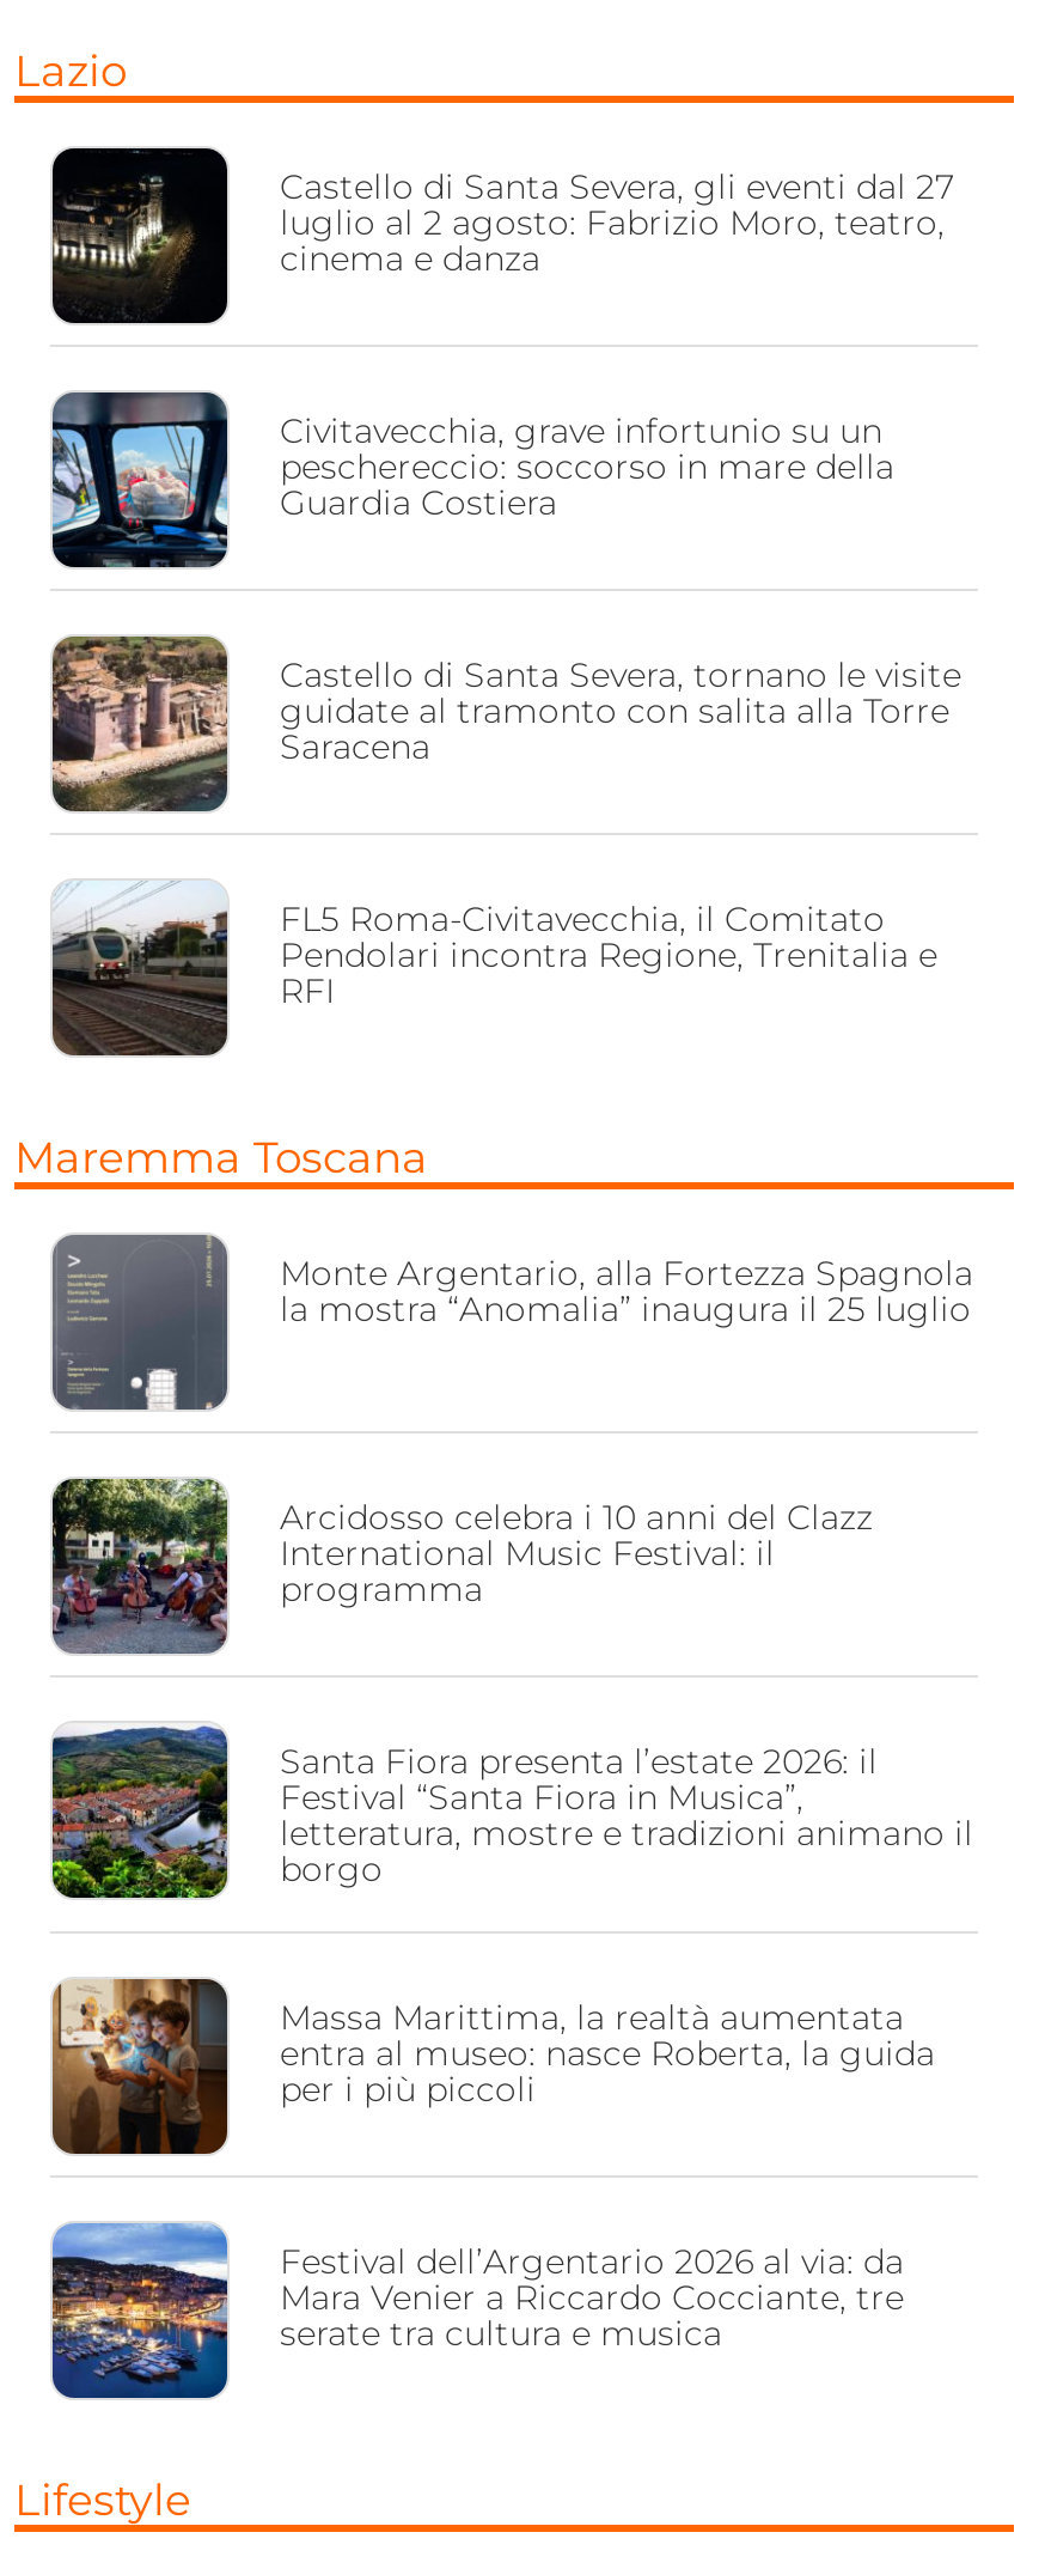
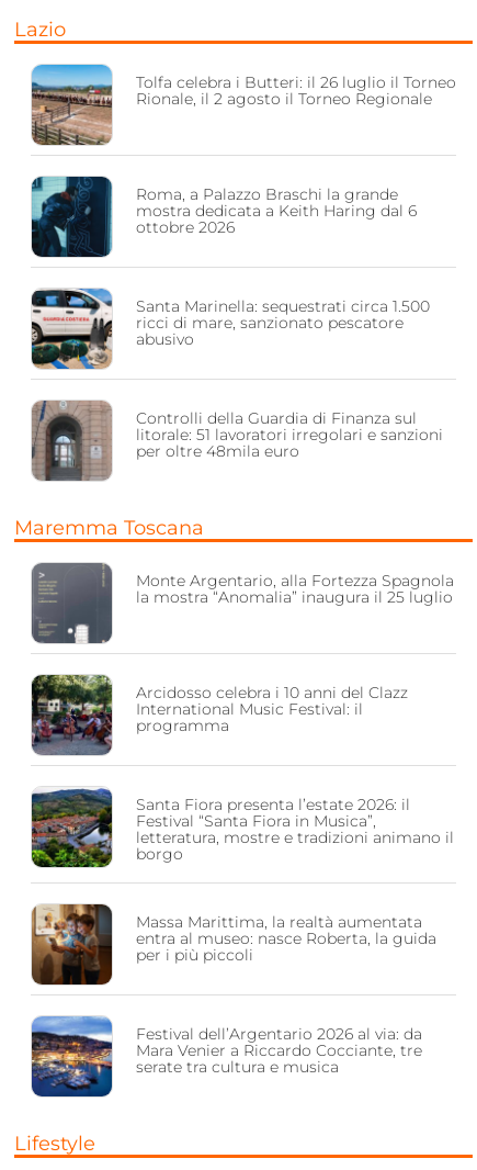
[50,146,954,325] [image] | Castello di Santa Severa, gli eventi dal 27 | luglio al 2 agosto: Fabrizio Moro, teatro, | cinema e danza -> [31,64,456,146] [image] | Tolfa celebra i Butteri: il 26 luglio il Torneo | Rionale, il 2 agosto il Torneo Regionale
[50,390,894,567] [image] | Civitavecchia, grave infortunio su un | peschereccio: soccorso in mare della | Guardia Costiera -> [31,176,417,256] [image] | Roma, a Palazzo Braschi la grande | mostra dedicata a Keith Haring dal 6 | ottobre 2026
[50,634,961,814] [image] | Castello di Santa Severa, tornano le visite | guidate al tramonto con salita alla Torre | Saracena -> [31,288,430,370] [image] | Santa Marinella: sequestrati circa 1.500 | ricci di mare, sanzionato pescatore | abusivo
[53,881,937,1055] [image] | FL5 Roma-Civitavecchia, il Comitato | Pendolari incontra Regione, Trenitalia e | RFI -> [31,400,443,482] [image] | Controlli della Guardia di Finanza sul | litorale: 51 lavoratori irregolari e sanzioni | per oltre 48mila euro

